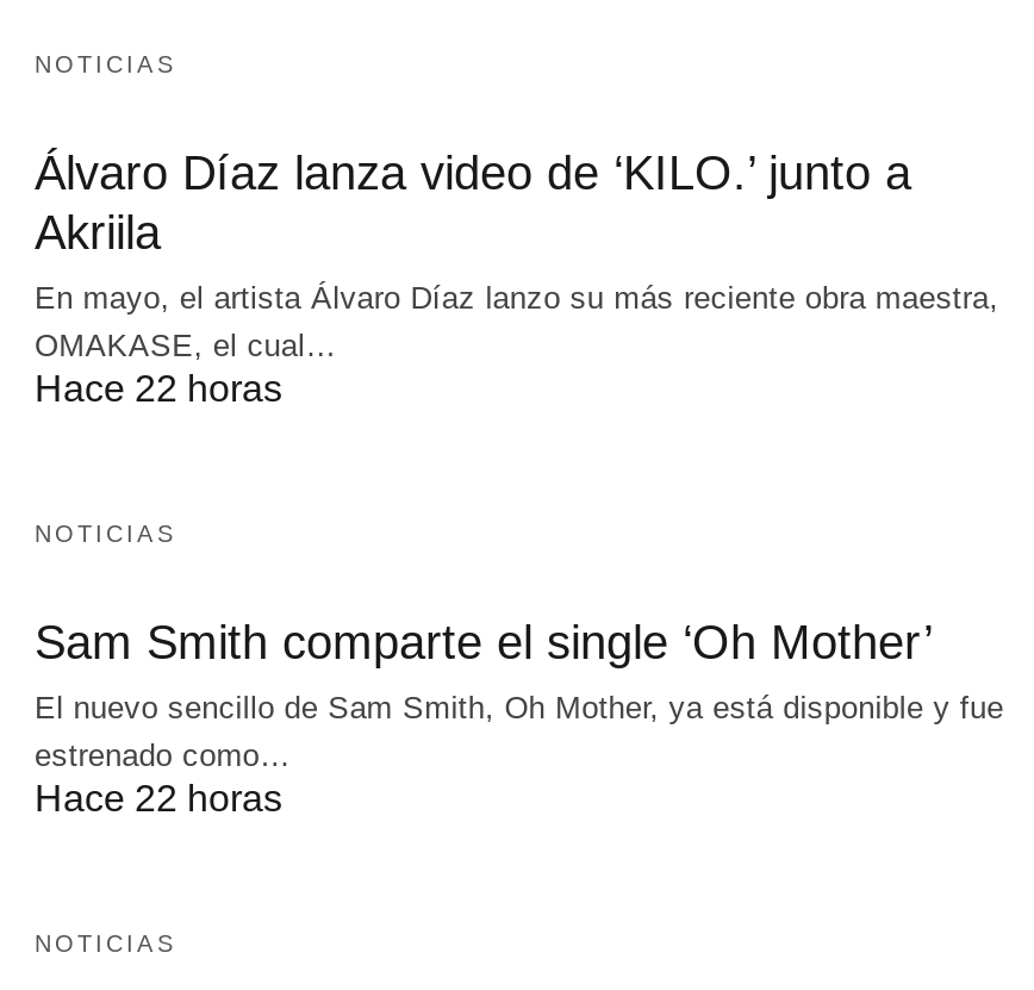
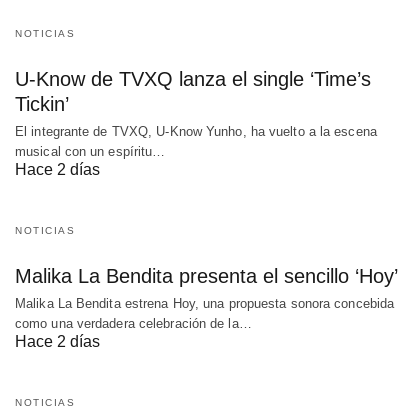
[35,147,999,410] Álvaro Díaz lanza video de ‘KILO.’ junto a | Akriila | En mayo, el artista Álvaro Díaz lanzo su más reciente obra maestra, | OMAKASE, el cual… | Hace 22 horas -> [15,68,377,178] U-Know de TVXQ lanza el single ‘Time’s | Tickin’ | El integrante de TVXQ, U-Know Yunho, ha vuelto a la escena | musical con un espíritu… | Hace 2 días
[35,617,1004,819] Sam Smith comparte el single ‘Oh Mother’ | El nuevo sencillo de Sam Smith, Oh Mother, ya está disponible y fue | estrenado como… | Hace 22 horas -> [15,265,398,350] Malika La Bendita presenta el sencillo ‘Hoy’ | Malika La Bendita estrena Hoy, una propuesta sonora concebida | como una verdadera celebración de la… | Hace 2 días

